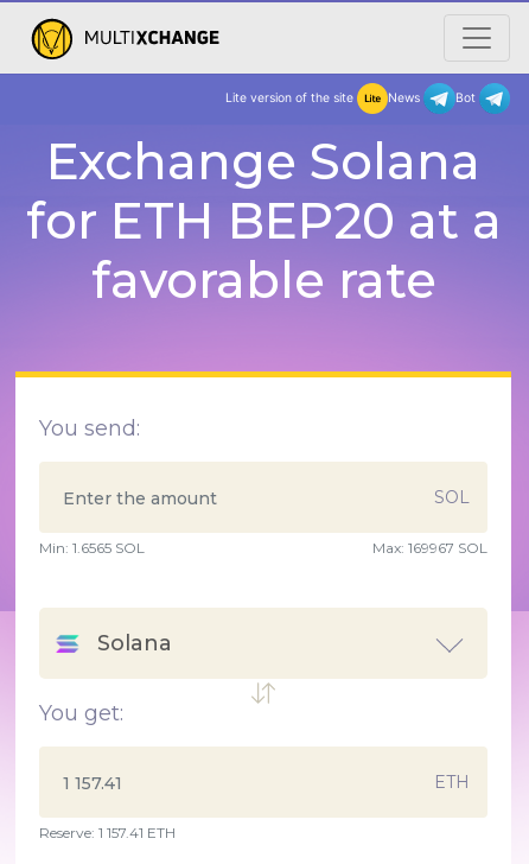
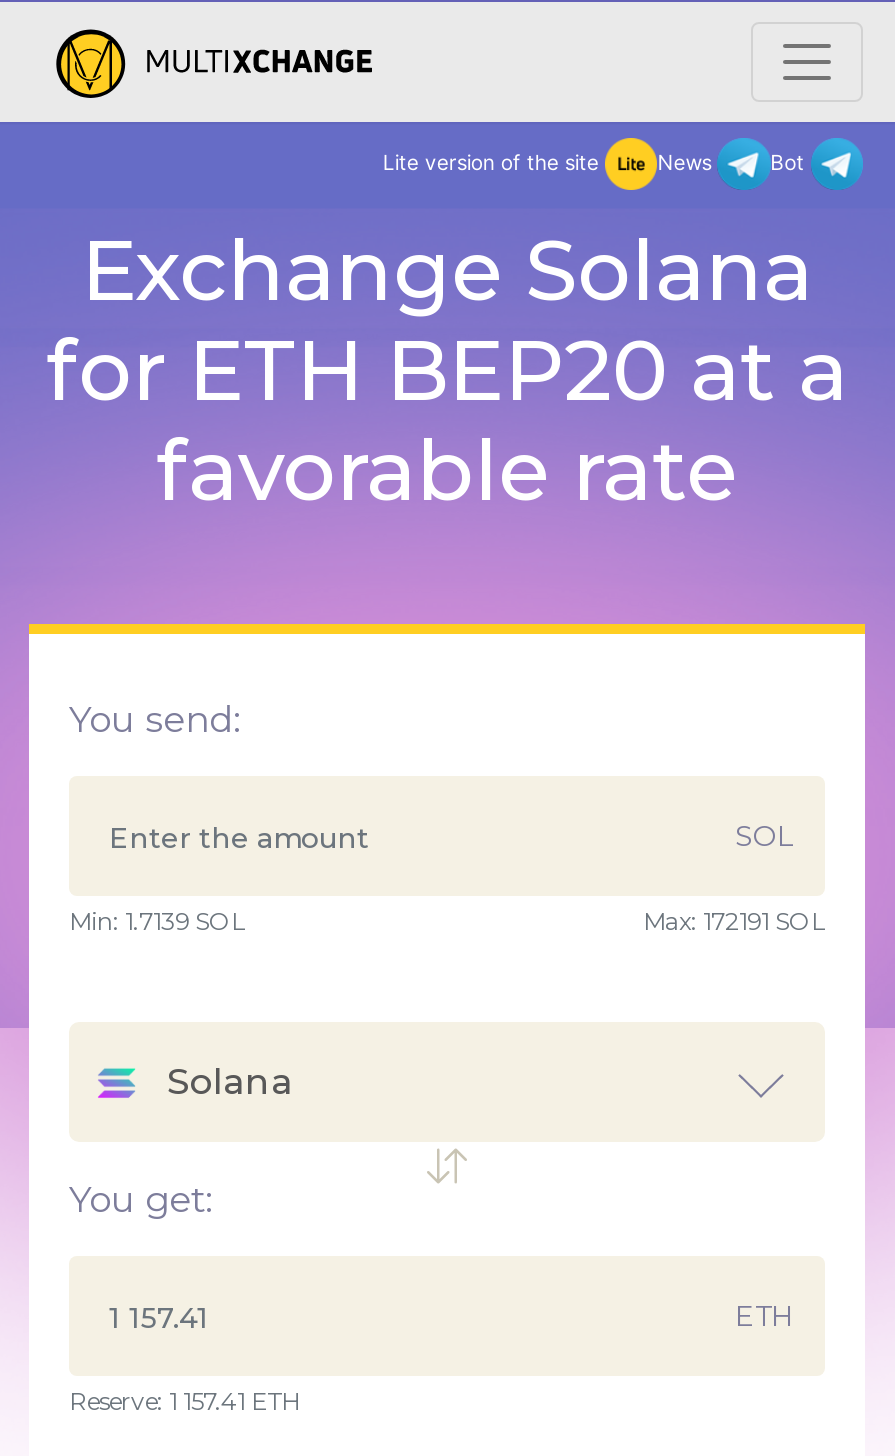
[39,539,145,557] Min: 1.6565 SOL -> [69,906,245,936] Min: 1.7139 SOL
[372,539,487,557] Max: 169967 SOL -> [643,906,825,936] Max: 172191 SOL

